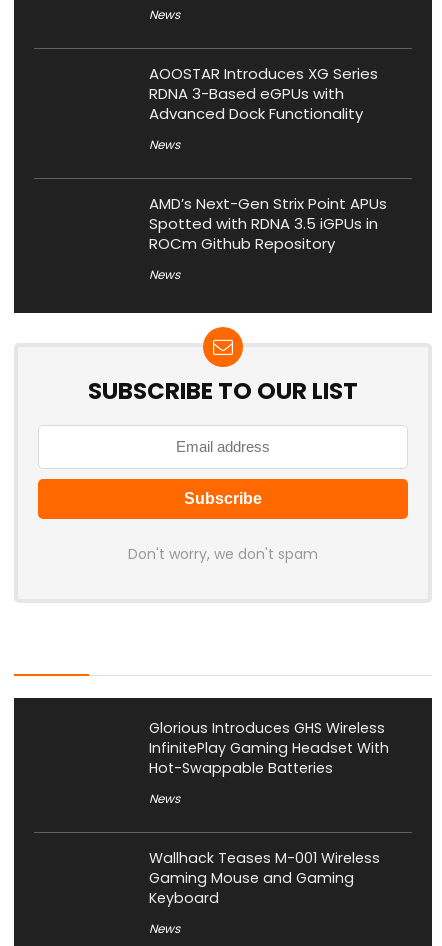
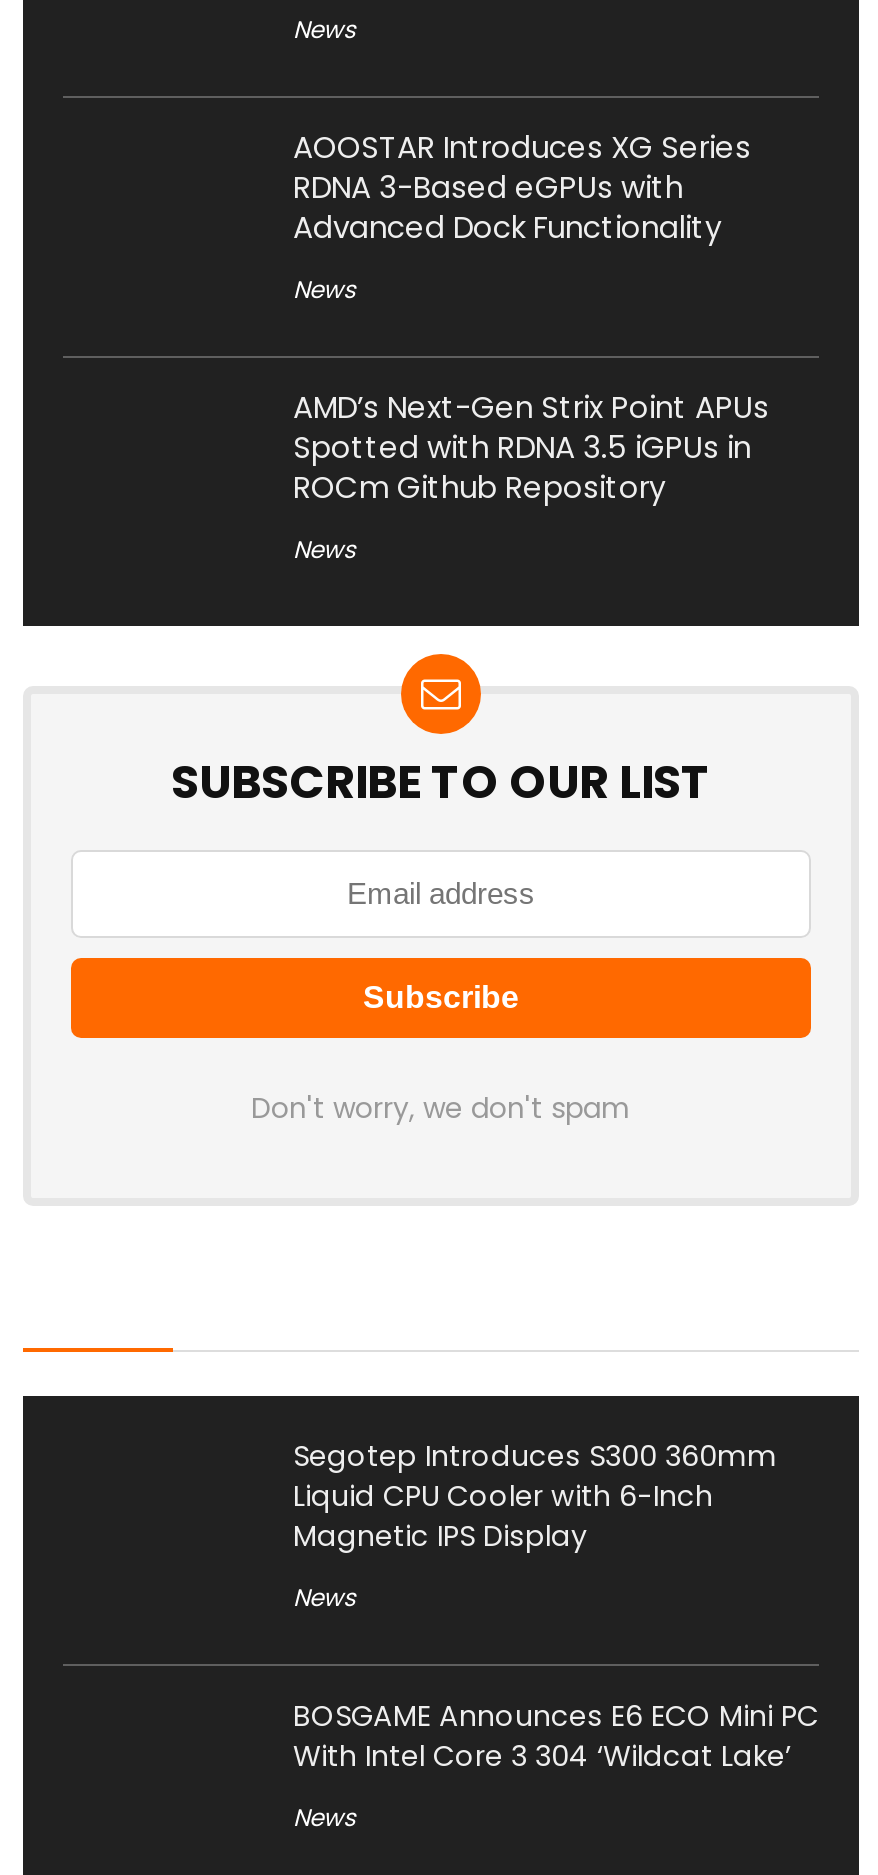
[149,718,389,778] Glorious Introduces GHS Wireless | InfinitePlay Gaming Headset With | Hot-Swappable Batteries -> [293,1435,777,1555] Segotep Introduces S300 360mm | Liquid CPU Cooler with 6-Inch | Magnetic IPS Display
[149,848,380,908] Wallhack Teases M-001 Wireless | Gaming Mouse and Gaming | Keyboard -> [293,1695,819,1775] BOSGAME Announces E6 ECO Mini PC | With Intel Core 3 304 ‘Wildcat Lake’

